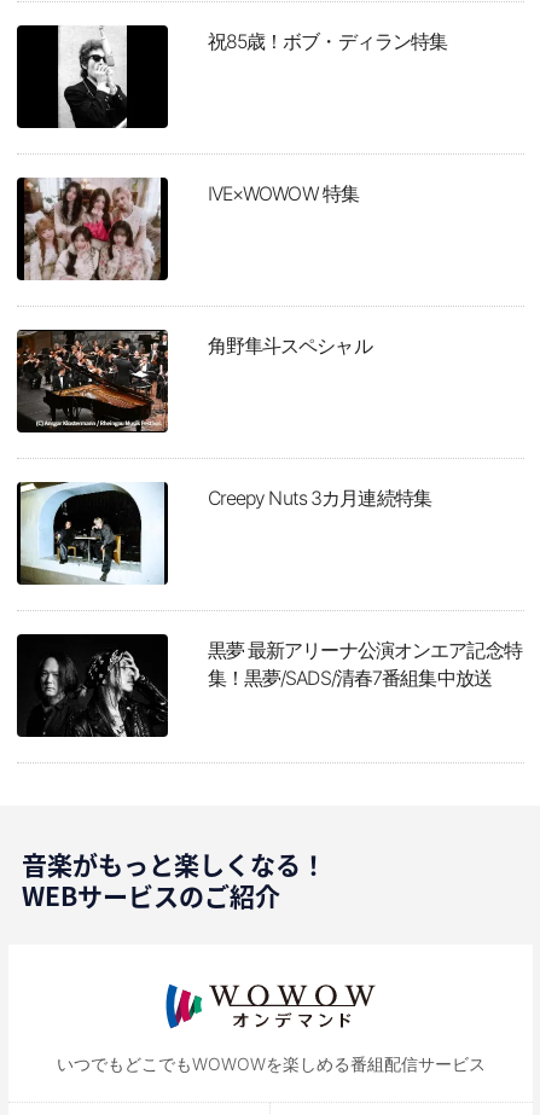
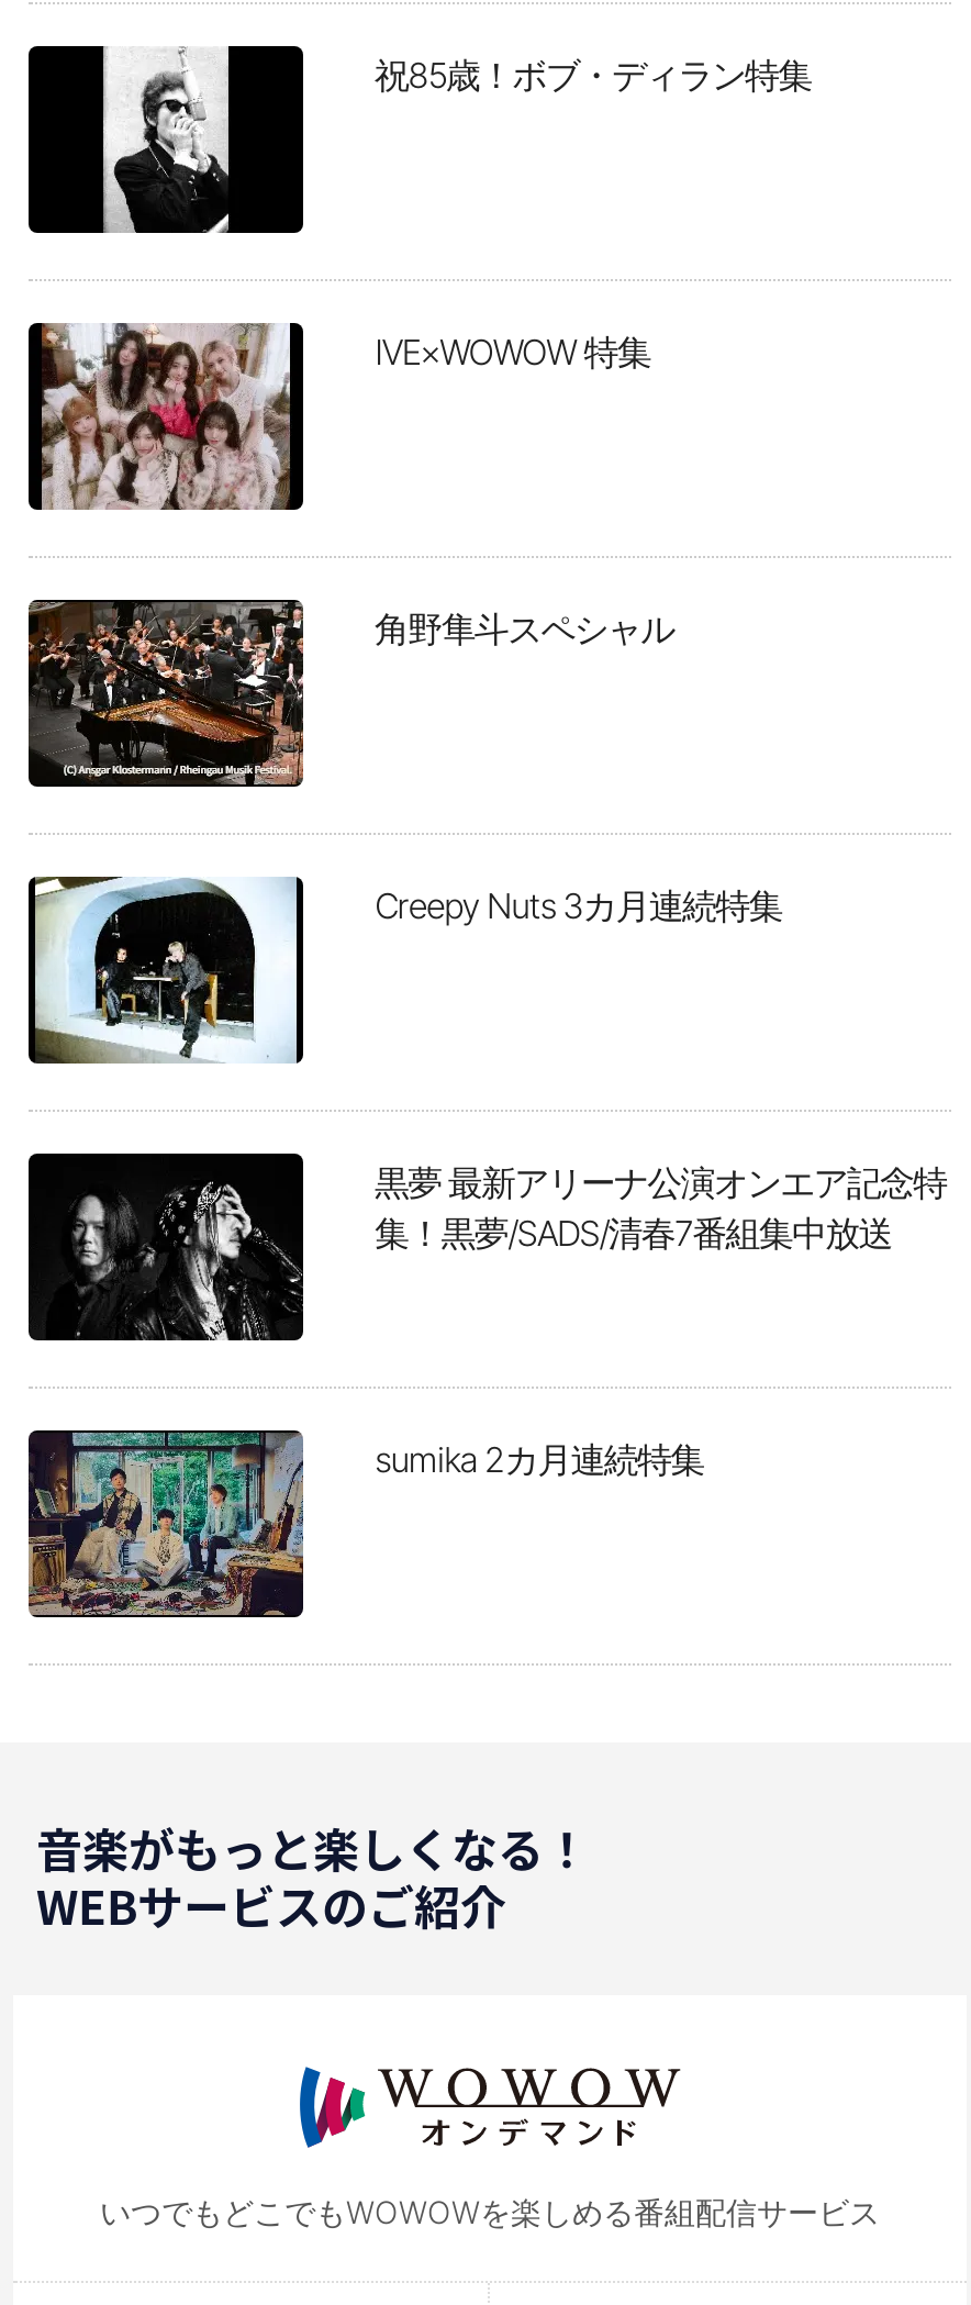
none -> [26,1430,703,1617] [image] | sumika 2カ月連続特集

